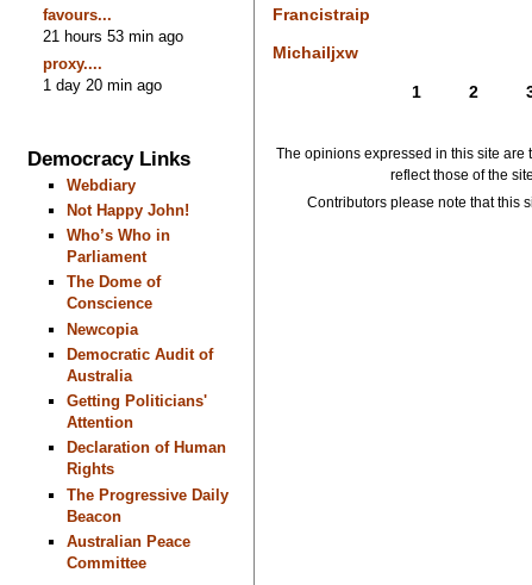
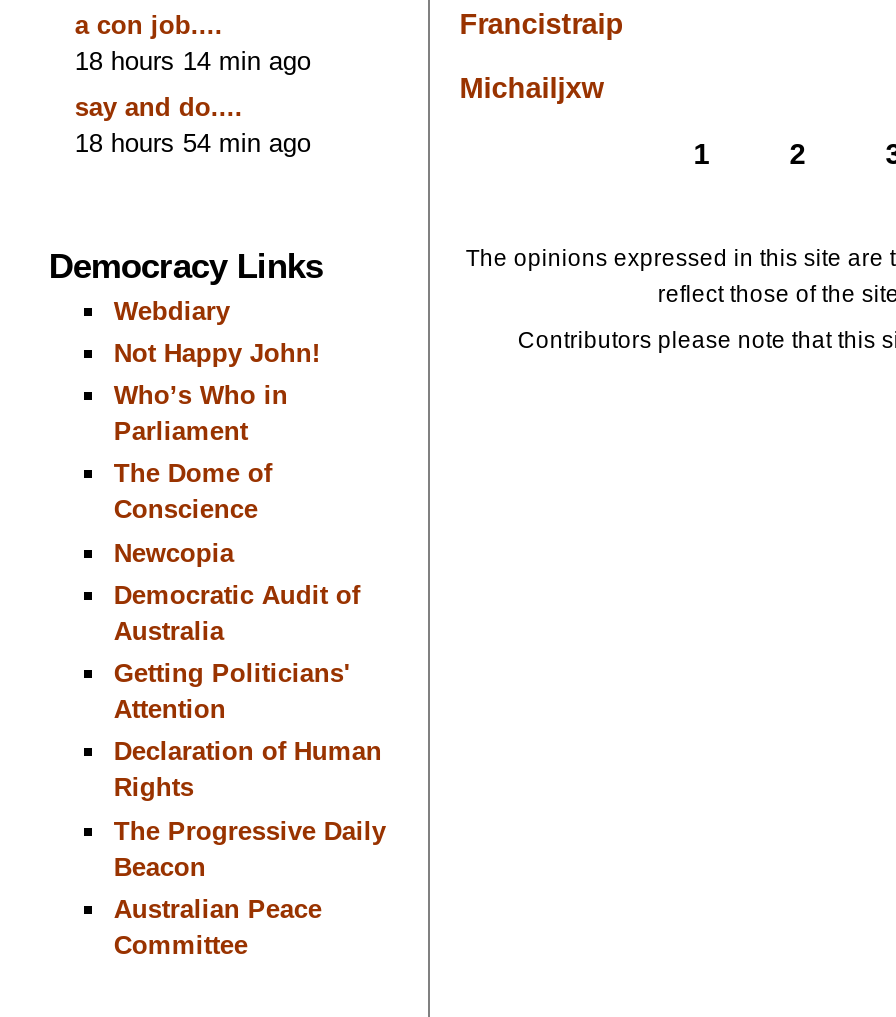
[43,5,184,45] favours... | 21 hours 53 min ago -> [75,9,311,75] a con job.... | 18 hours 14 min ago
[43,54,162,94] proxy.... | 1 day 20 min ago -> [75,91,311,157] say and do.... | 18 hours 54 min ago

